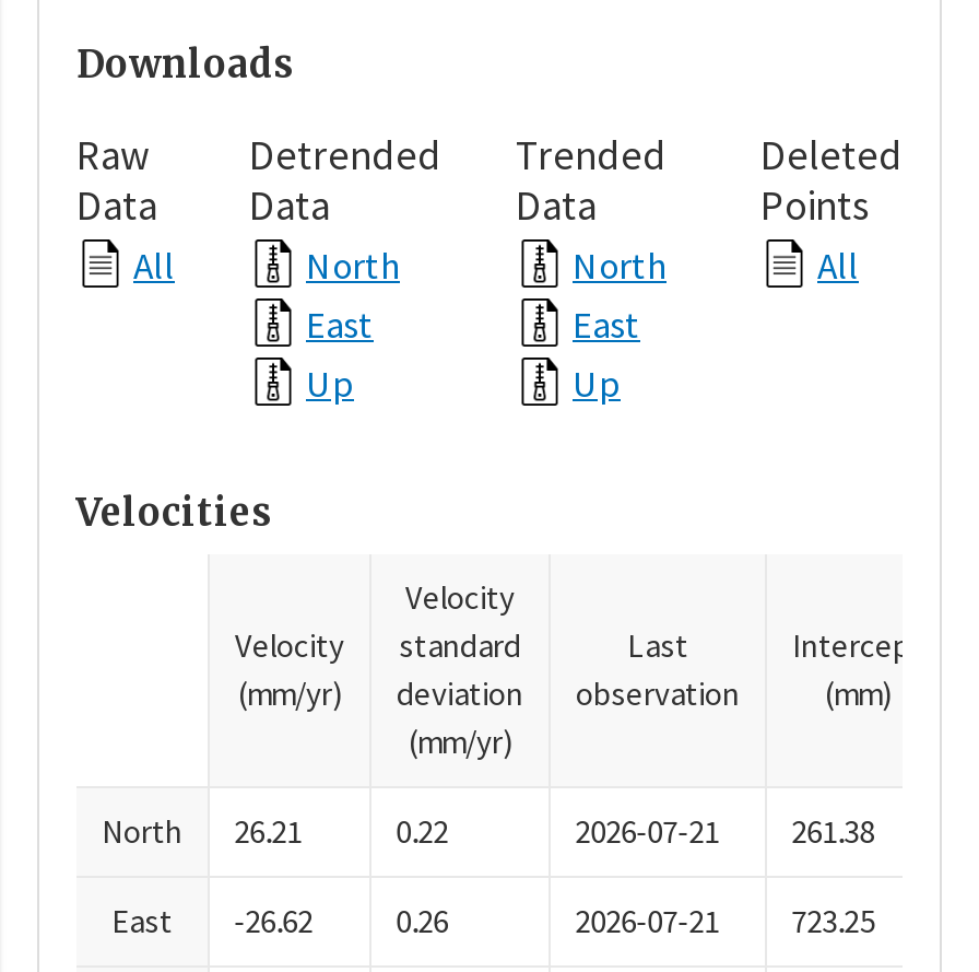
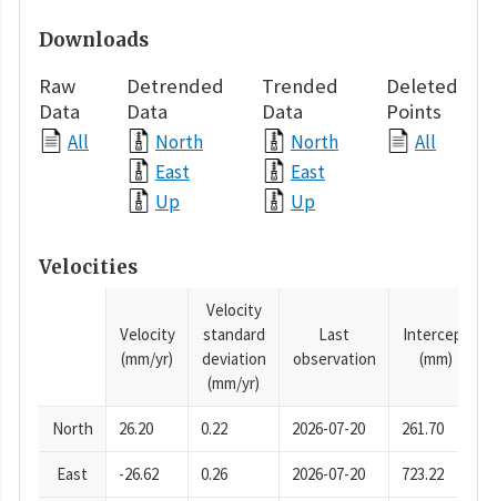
[102,811,302,852] North 26.21 -> [52,418,153,439] North 26.20
[575,811,719,852] 2026-07-21 -> [292,418,365,439] 2026-07-20
[792,811,875,852] 261.38 -> [402,418,444,439] 261.70
[575,900,719,942] 2026-07-21 -> [292,464,365,485] 2026-07-20
[792,900,875,942] 723.25 -> [402,464,444,485] 723.22

